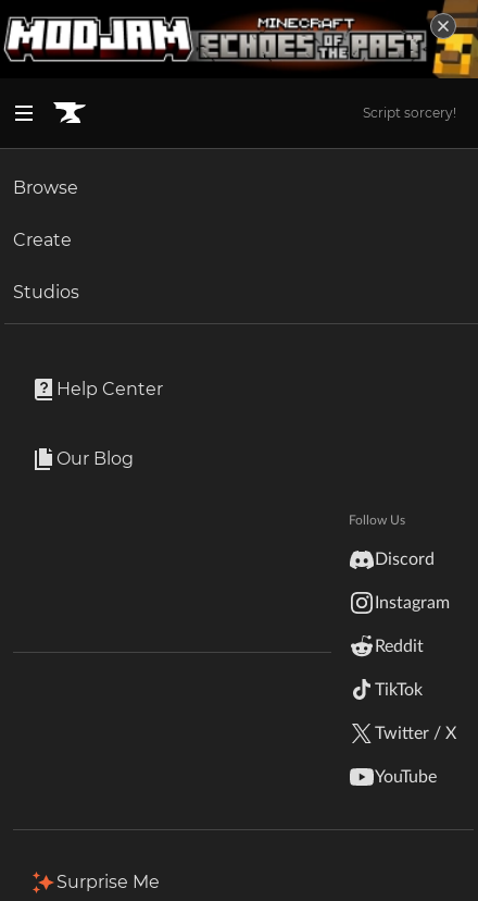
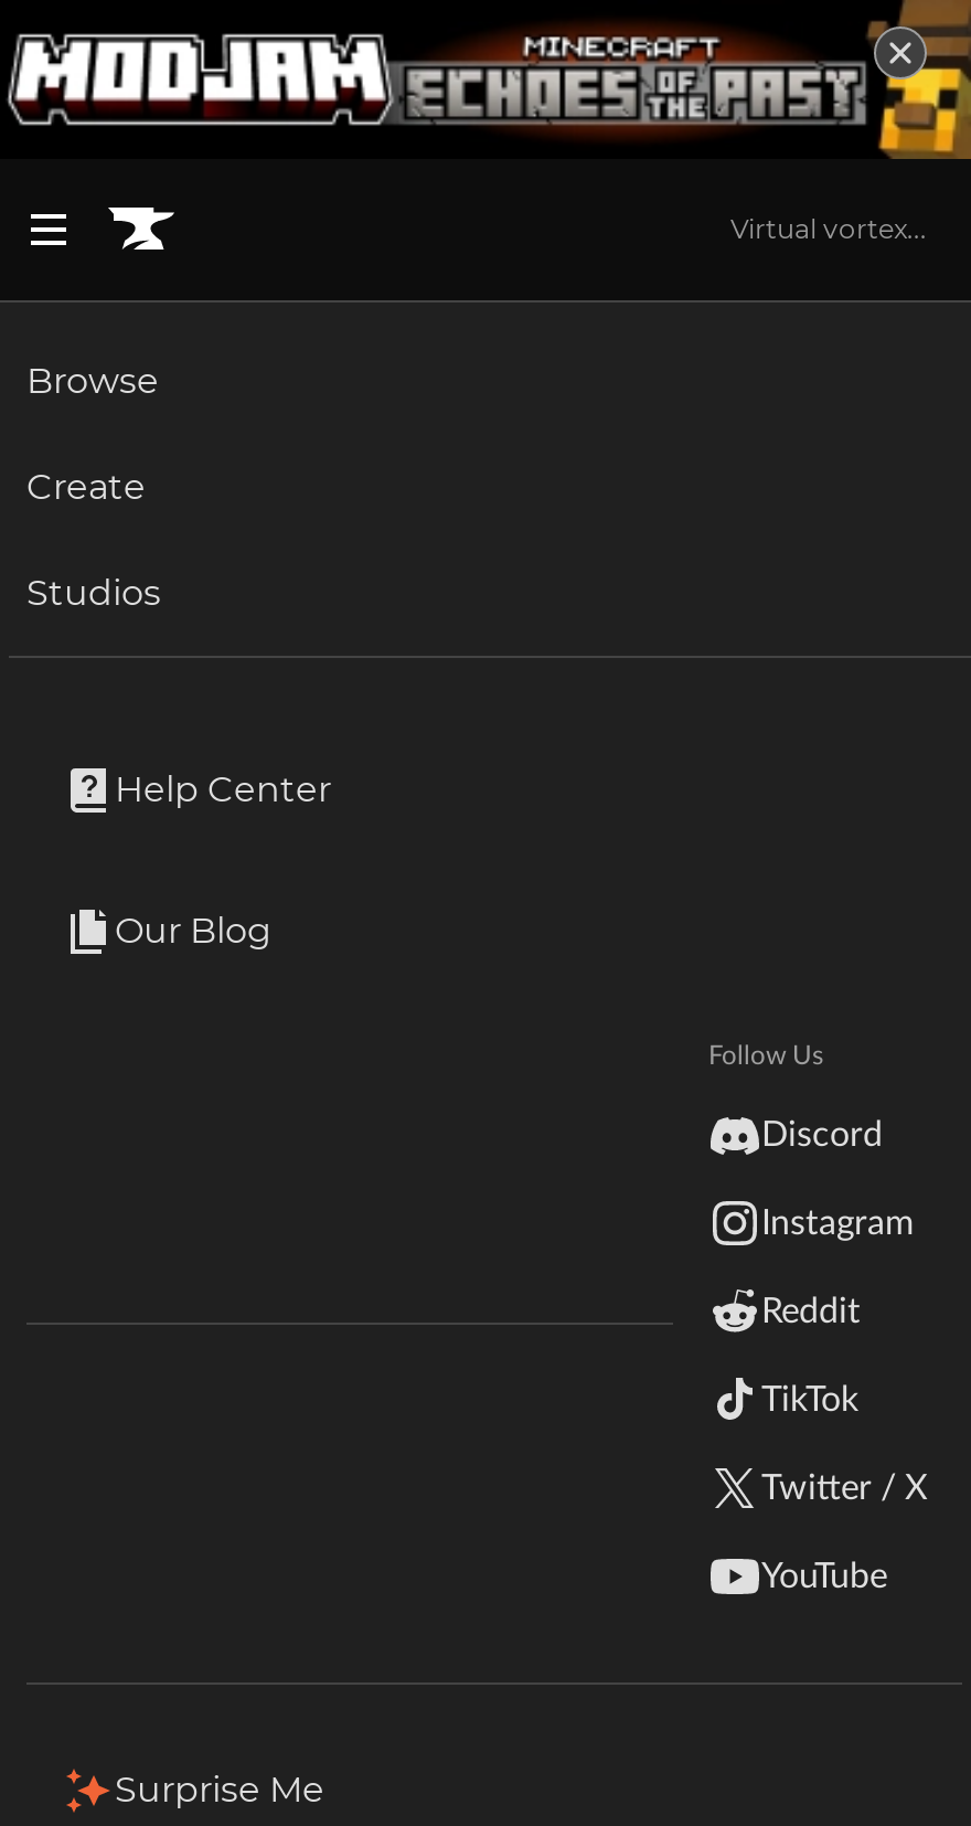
[363,104,456,120] Script sorcery! -> [730,211,927,244] Virtual vortex...

